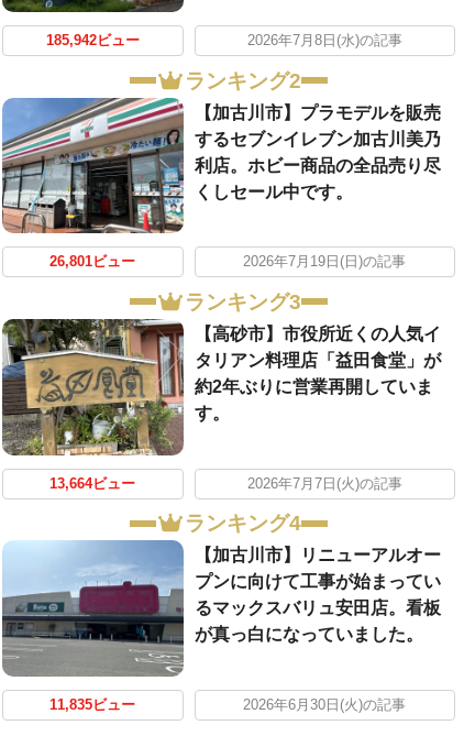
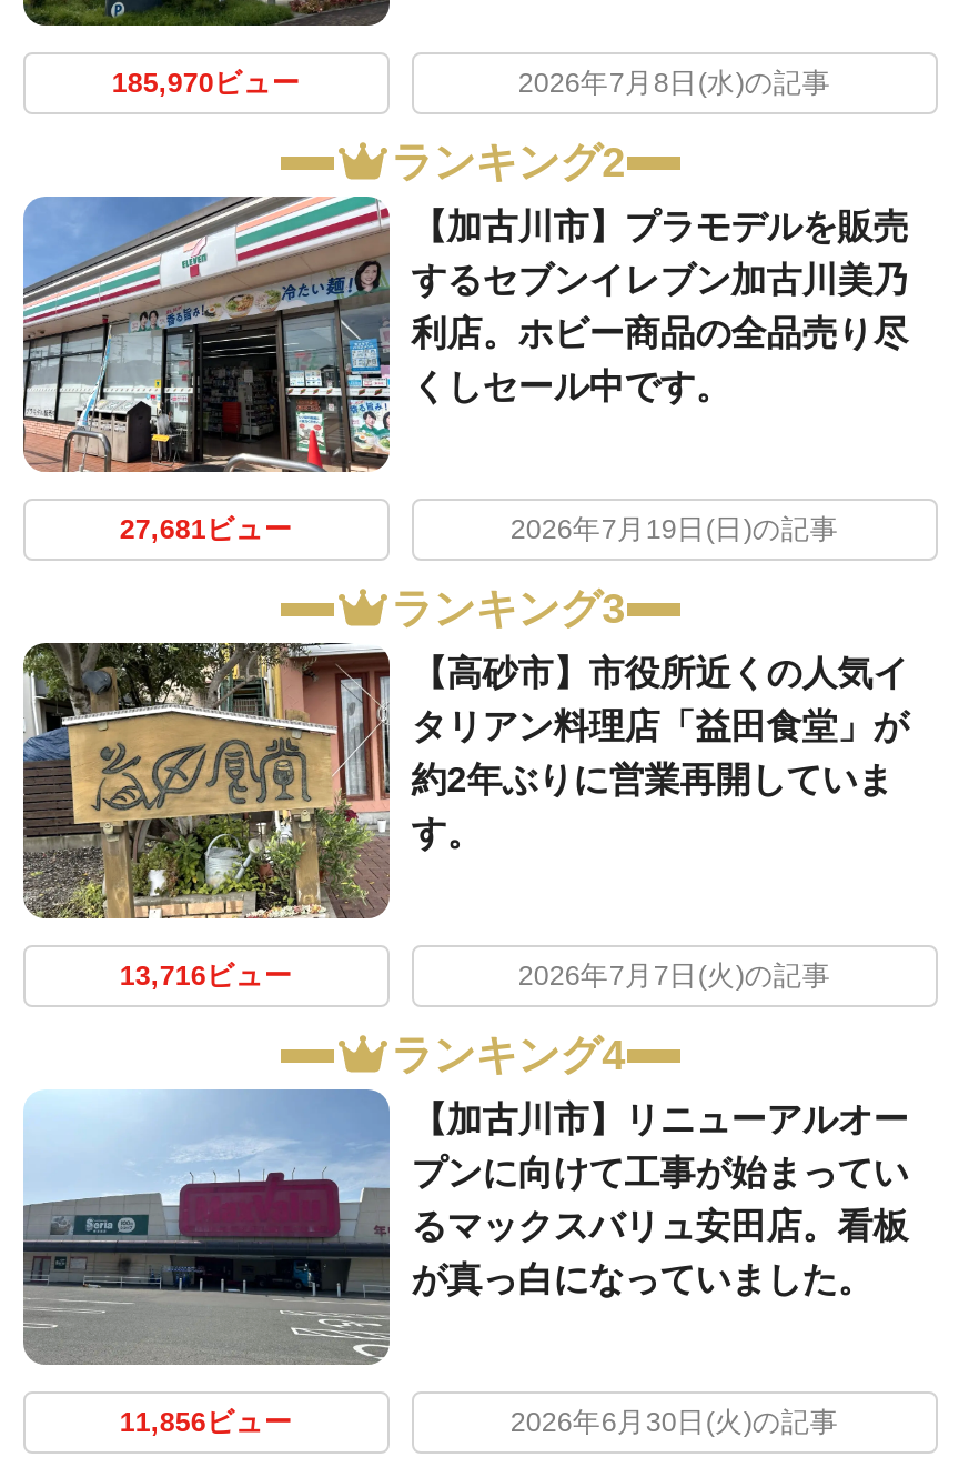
[46,33,139,49] 185,942ビュー -> [112,67,300,98] 185,970ビュー
[50,255,136,270] 26,801ビュー -> [119,514,293,545] 27,681ビュー
[50,476,136,491] 13,664ビュー -> [119,960,293,991] 13,716ビュー
[50,697,136,713] 11,835ビュー -> [119,1407,293,1438] 11,856ビュー

